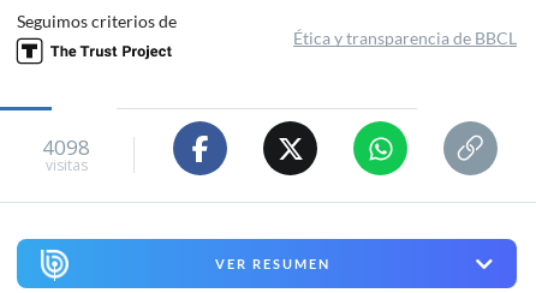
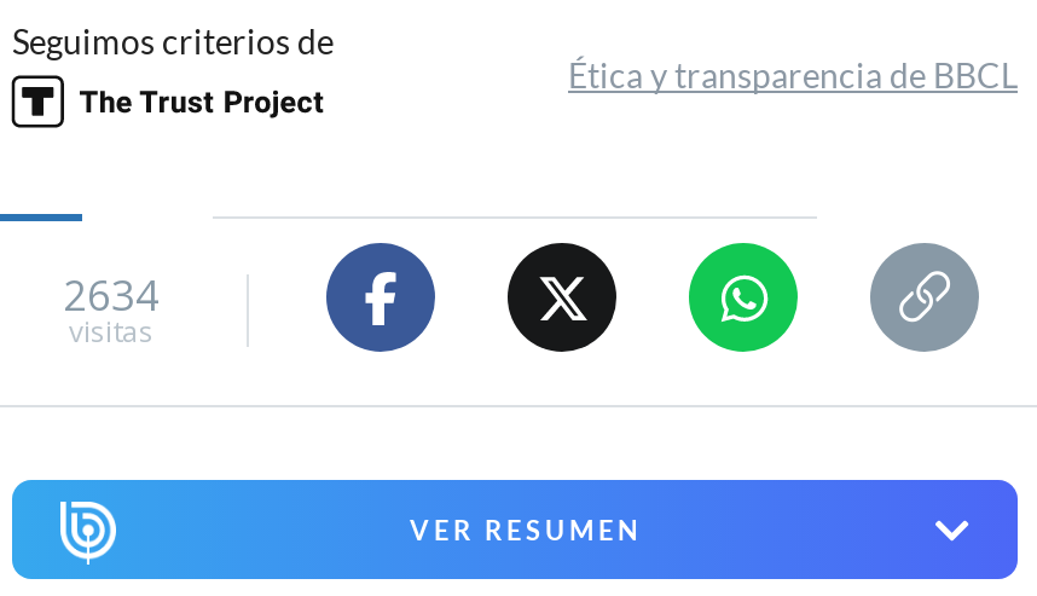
[42,133,90,161] 4098 -> [63,267,160,323] 2634

